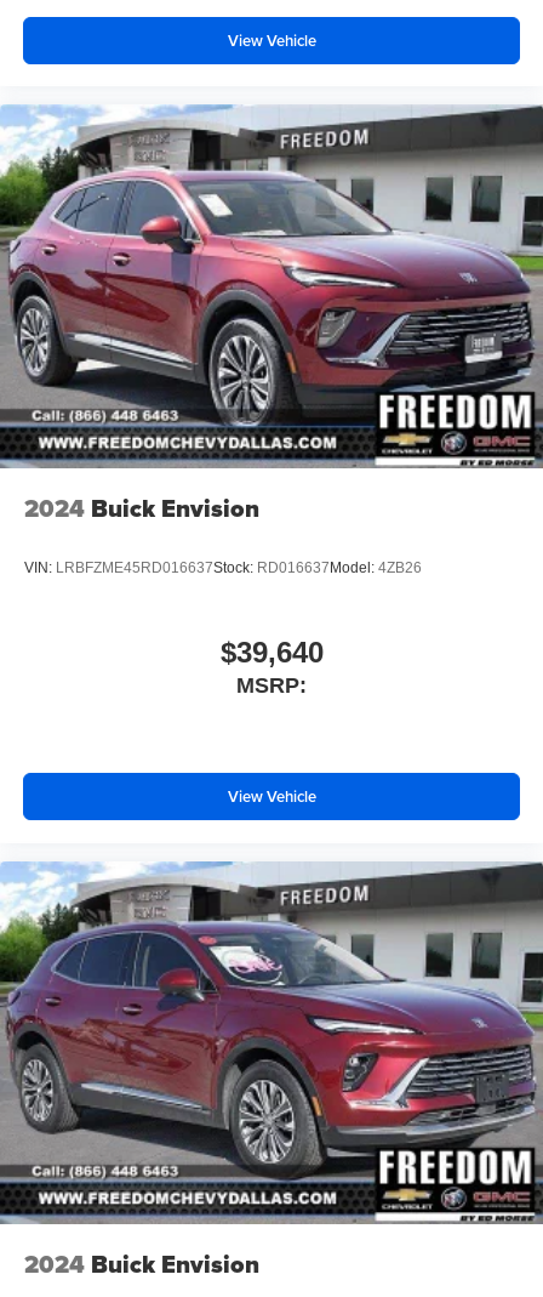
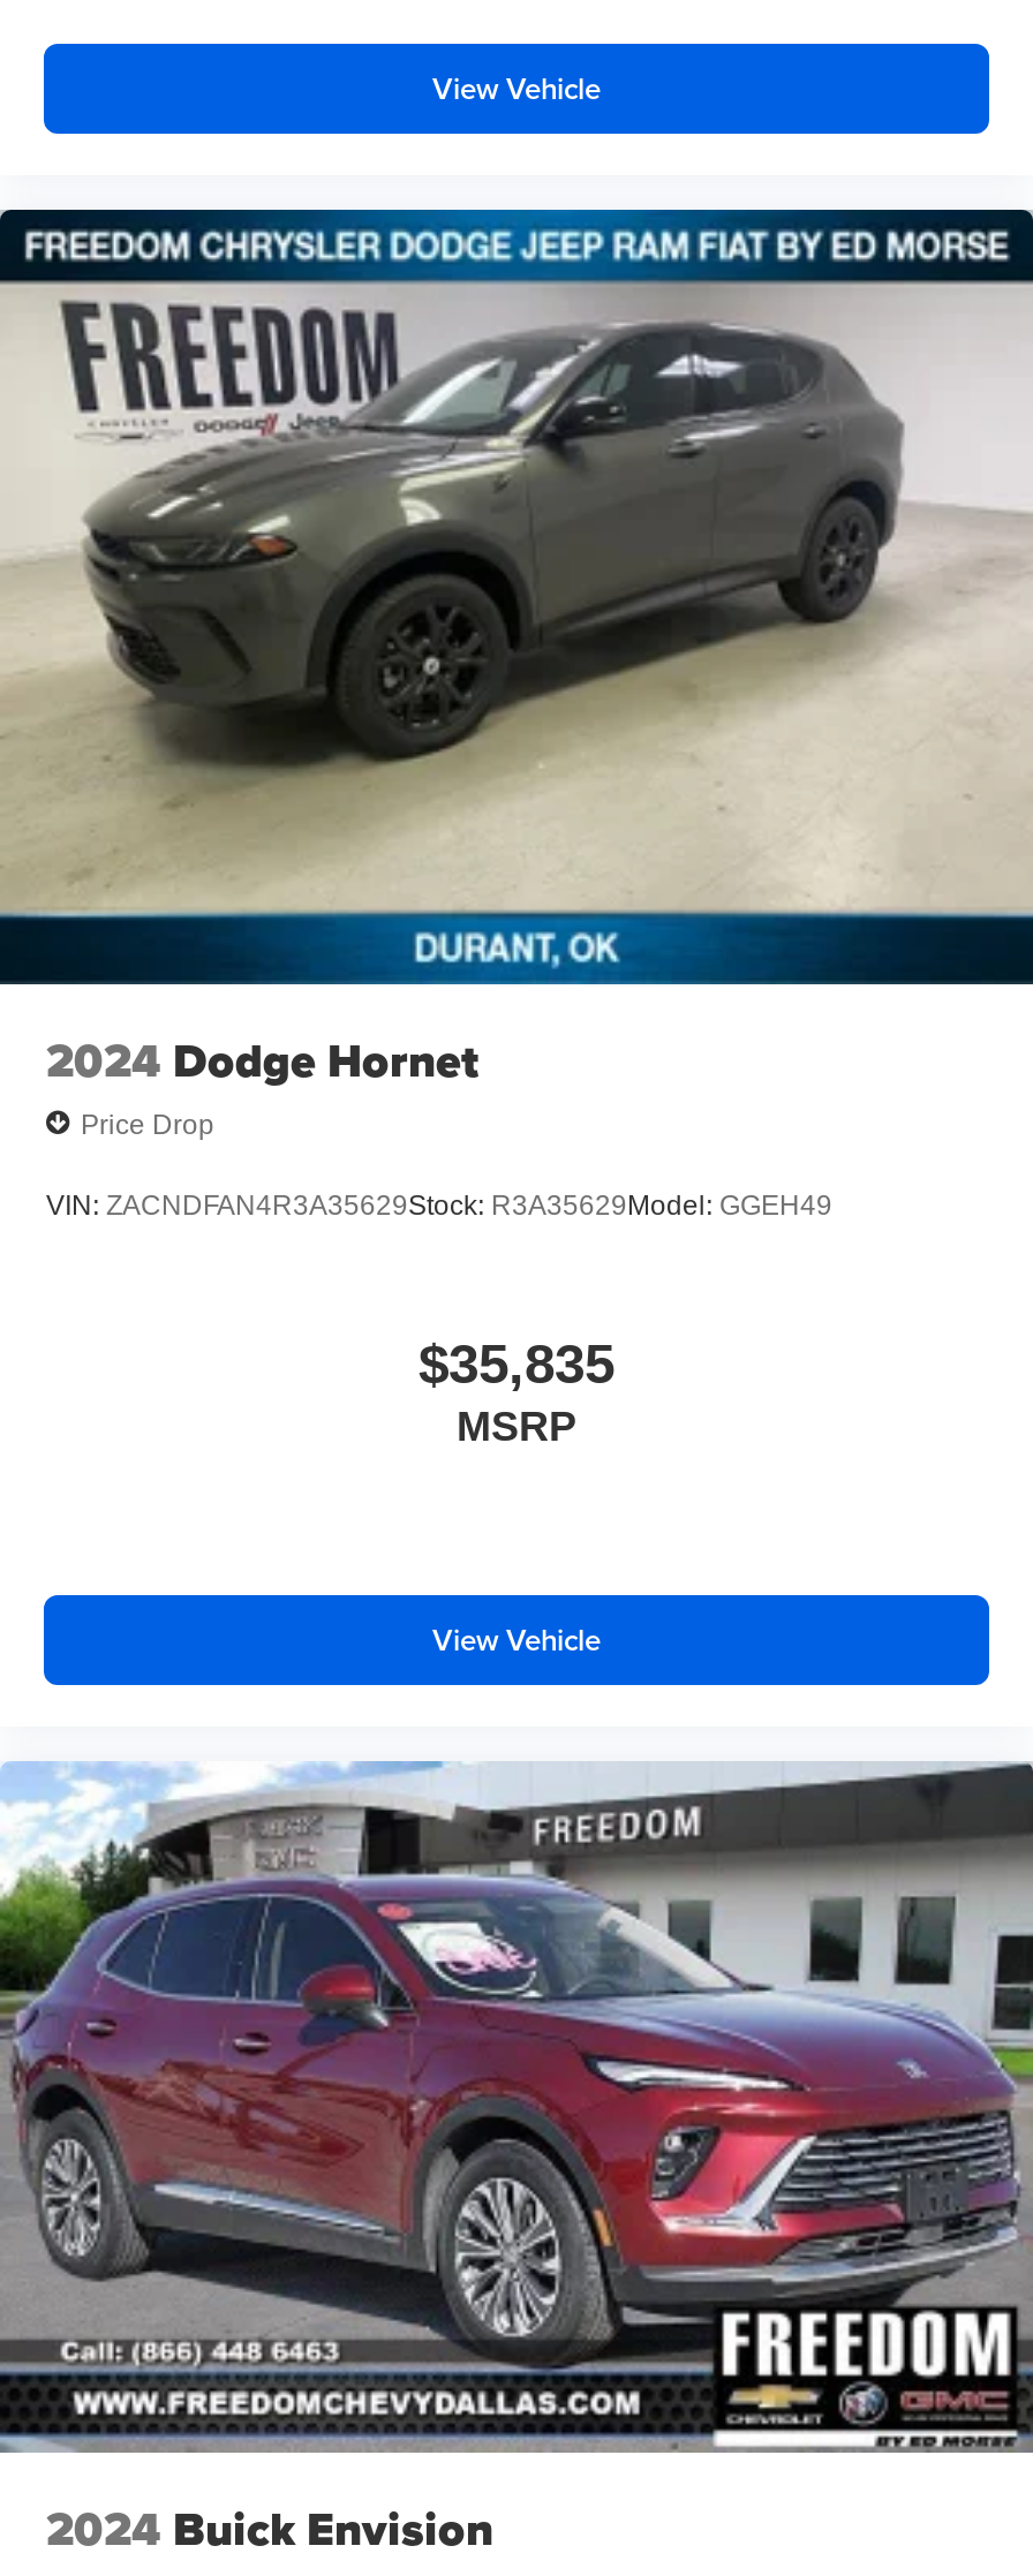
[4,104,539,526] [image] | 2024 Buick Envision -> [7,207,1026,1141] [image] | 2024 Dodge Hornet | Price Drop
[24,560,422,577] VIN: LRBFZME45RD016637Stock: RD016637Model: 4ZB26 -> [46,1189,832,1221] VIN: ZACNDFAN4R3A35629Stock: R3A35629Model: GGEH49
[220,635,323,697] $39,640 | MSRP: -> [419,1333,614,1450] $35,835 | MSRP

